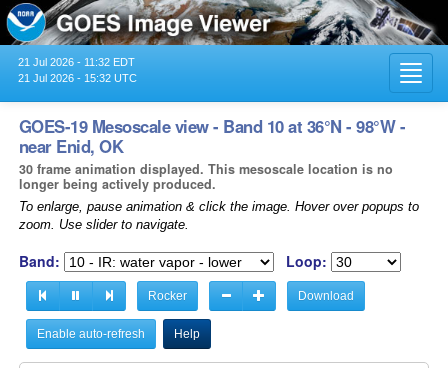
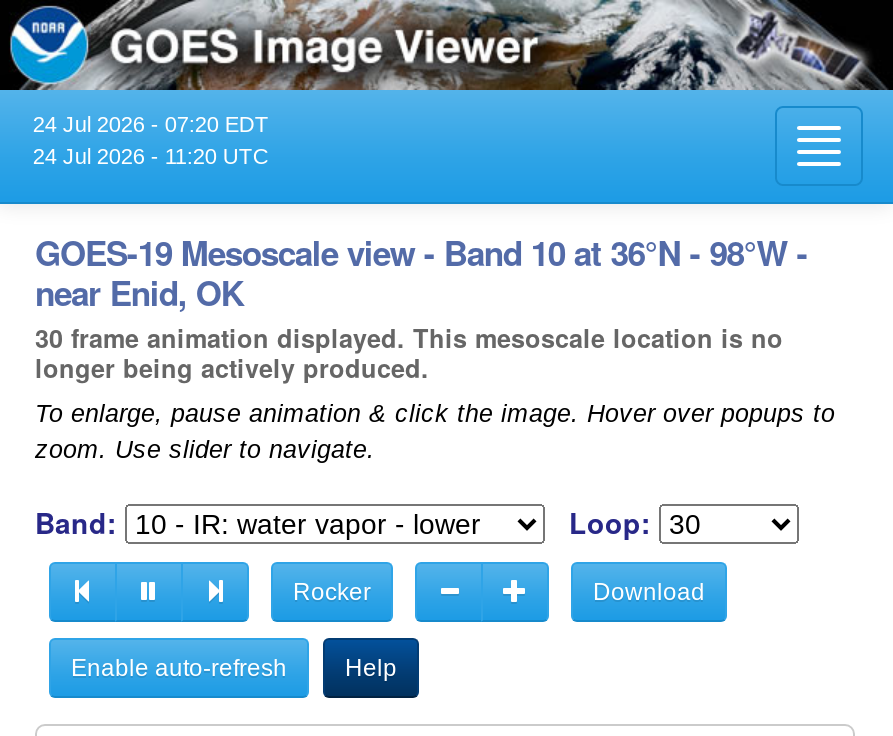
[18,56,135,68] 21 Jul 2026 - 11:32 EDT -> [33,112,269,136] 24 Jul 2026 - 07:20 EDT
[18,72,137,84] 21 Jul 2026 - 15:32 UTC -> [33,144,269,168] 24 Jul 2026 - 11:20 UTC

